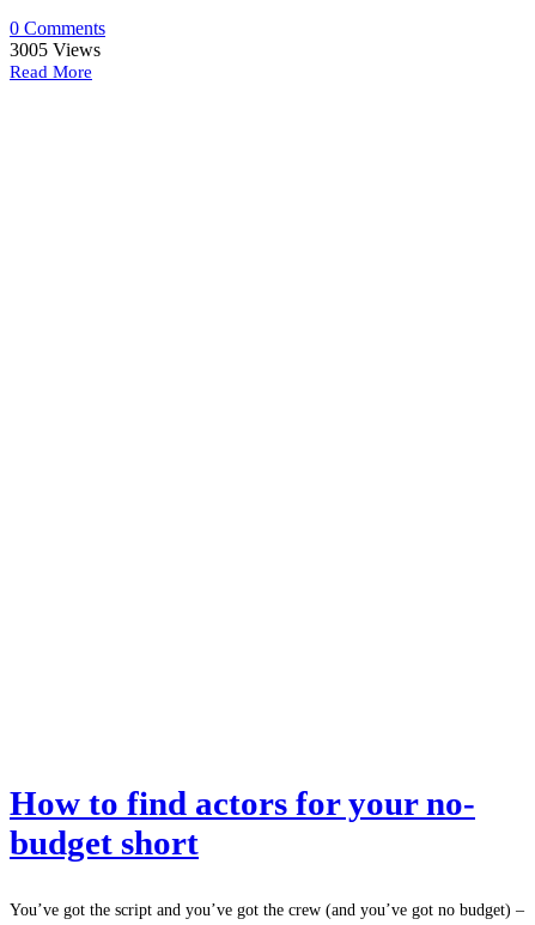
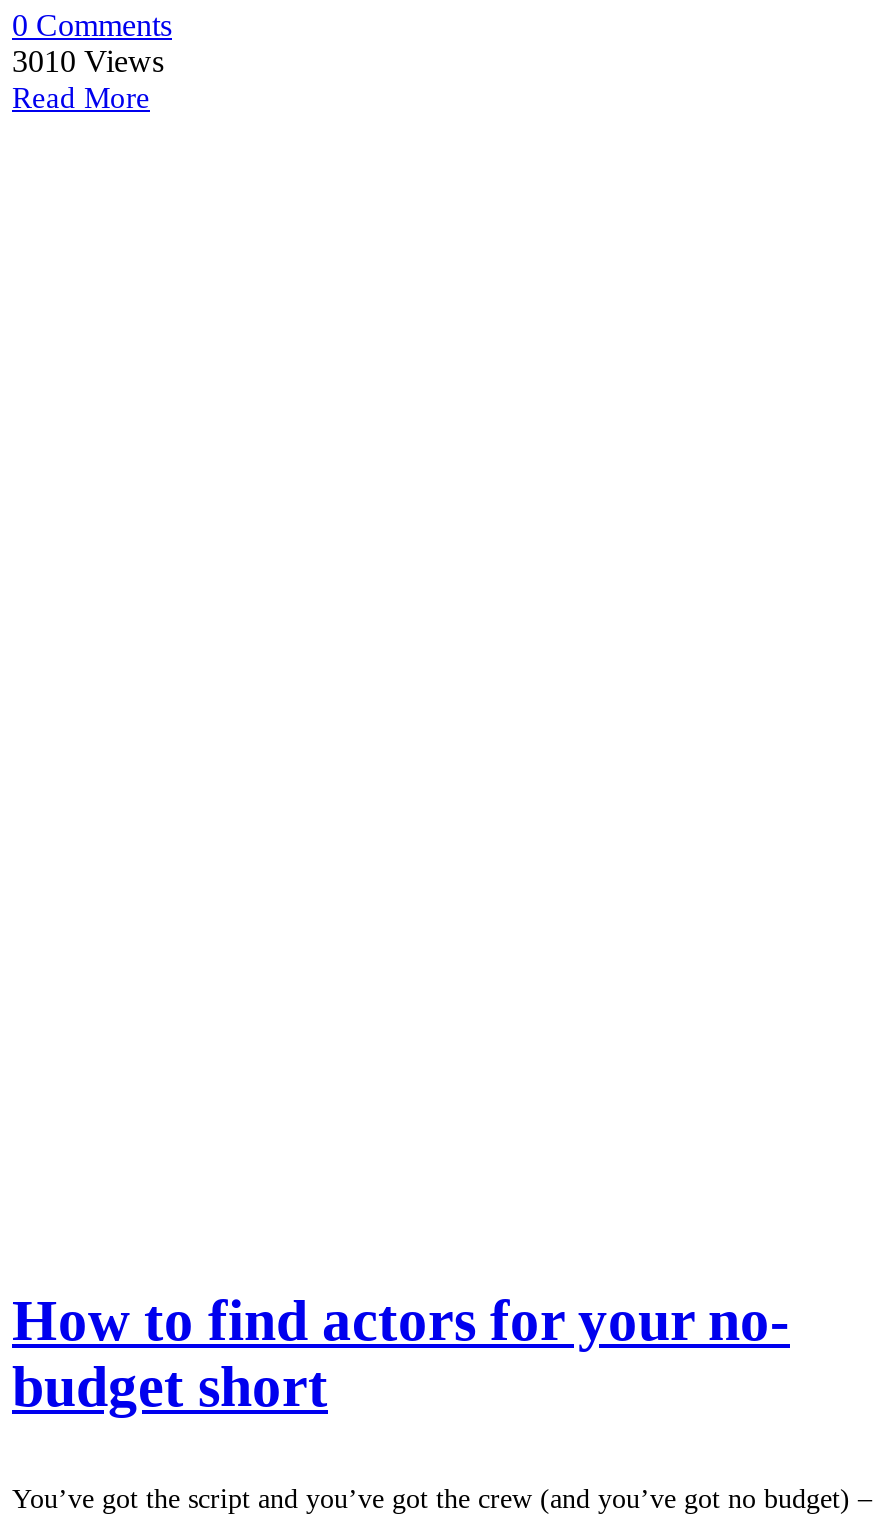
[10,39,101,60] 3005 Views -> [12,44,164,78] 3010 Views

